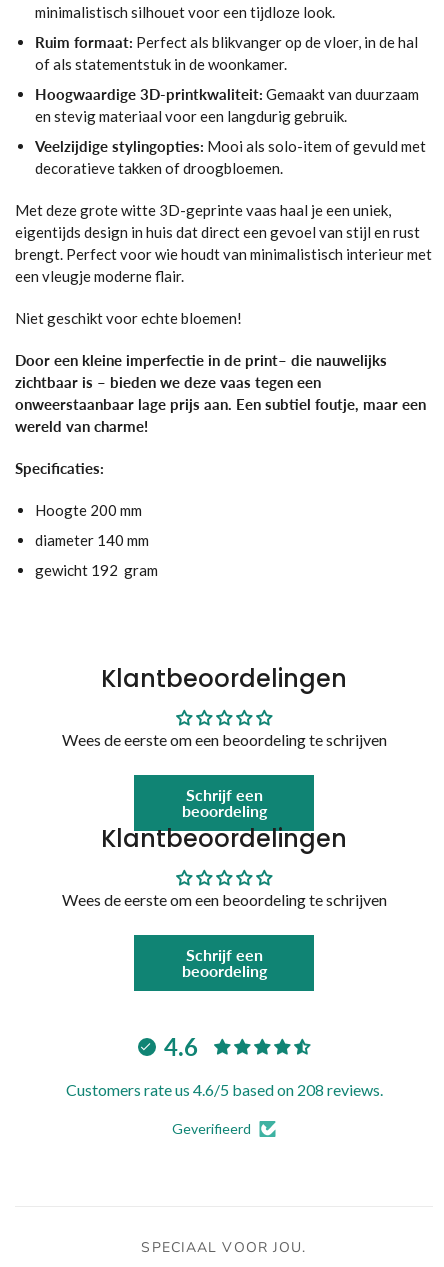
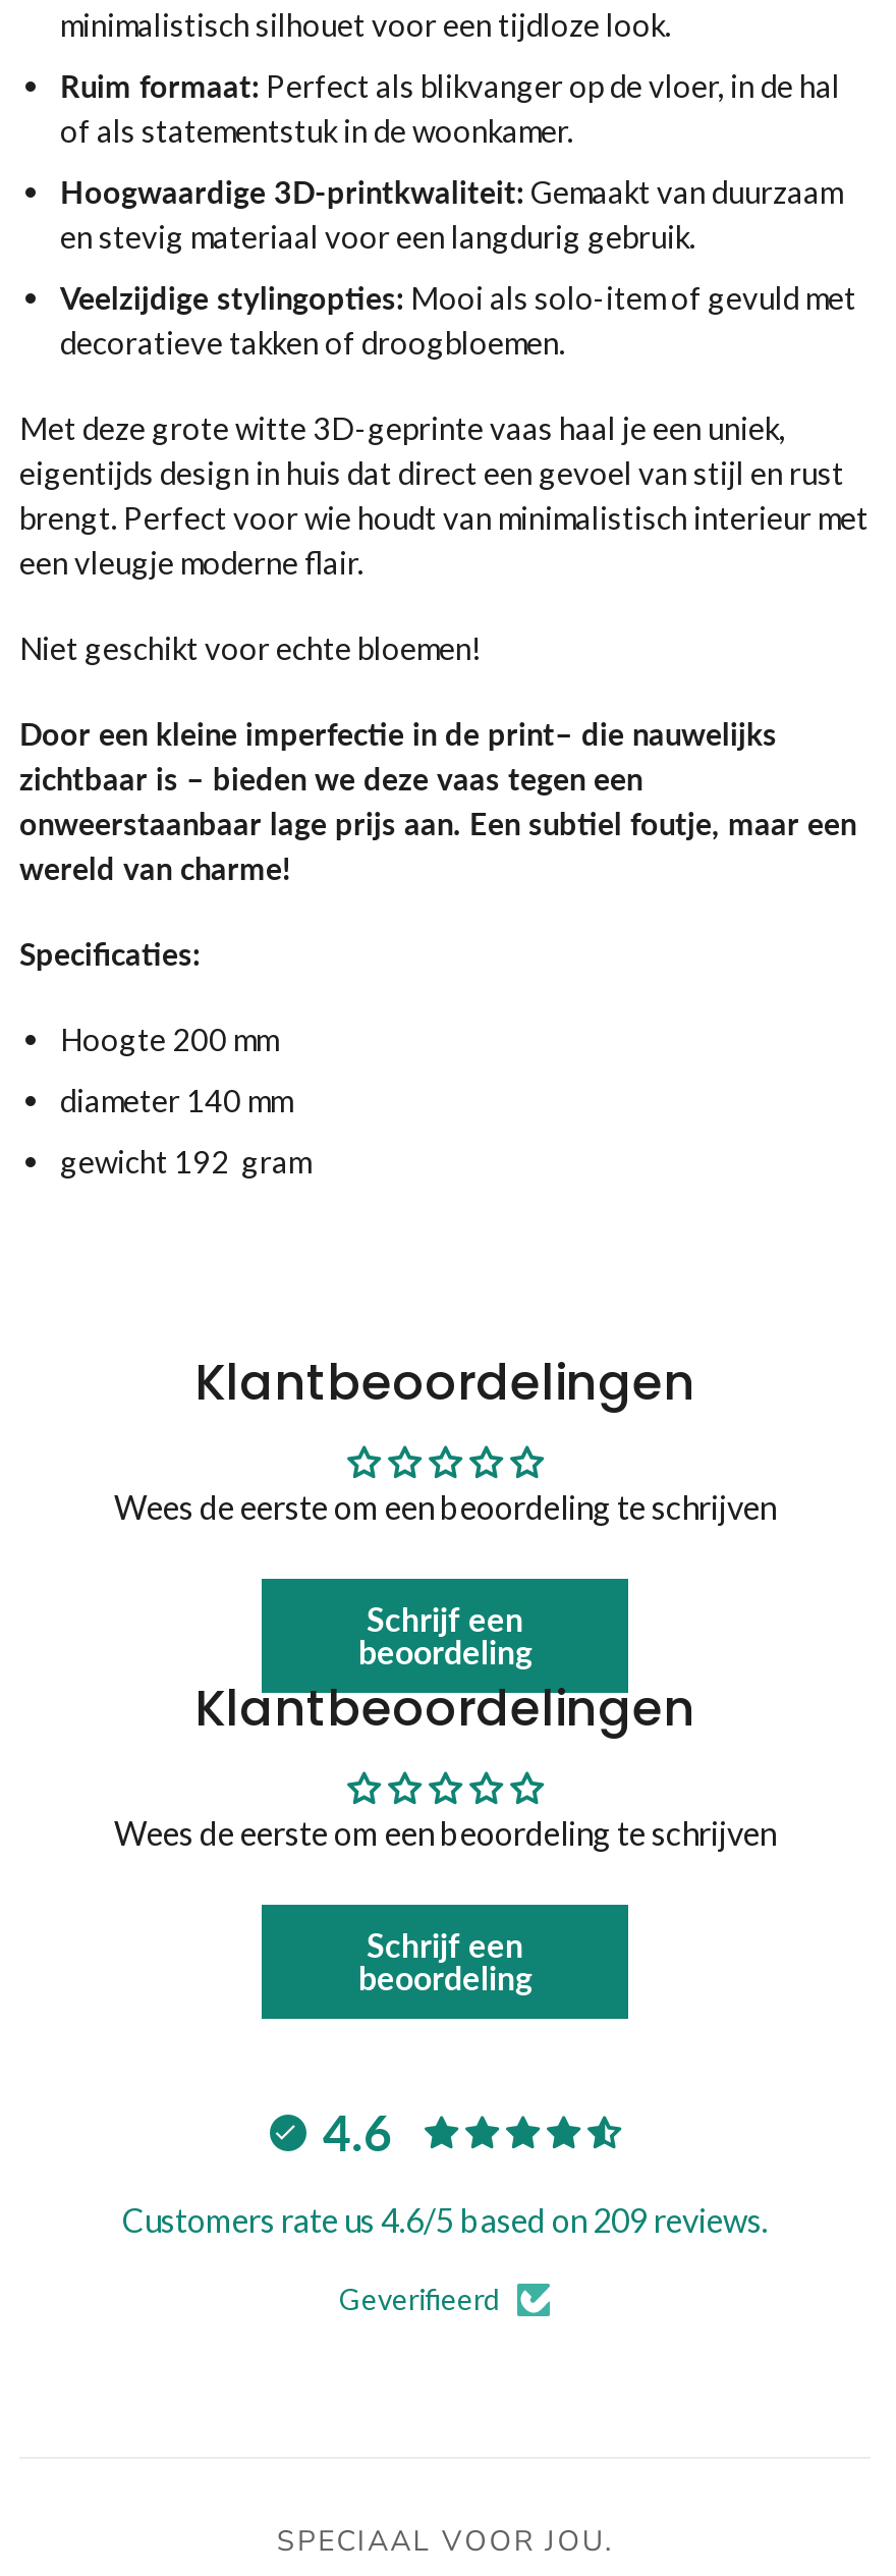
[65,1080,382,1099] Customers rate us 4.6/5 based on 208 reviews. -> [122,2200,768,2239] Customers rate us 4.6/5 based on 209 reviews.

